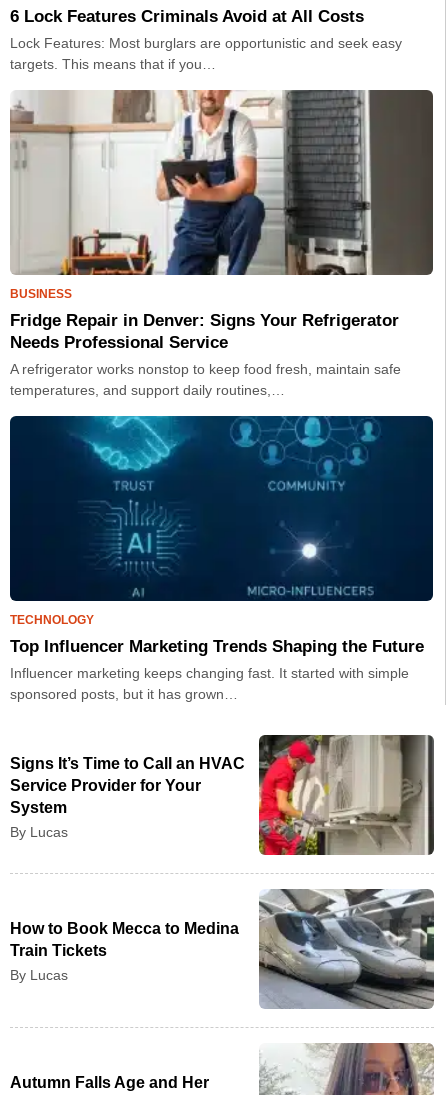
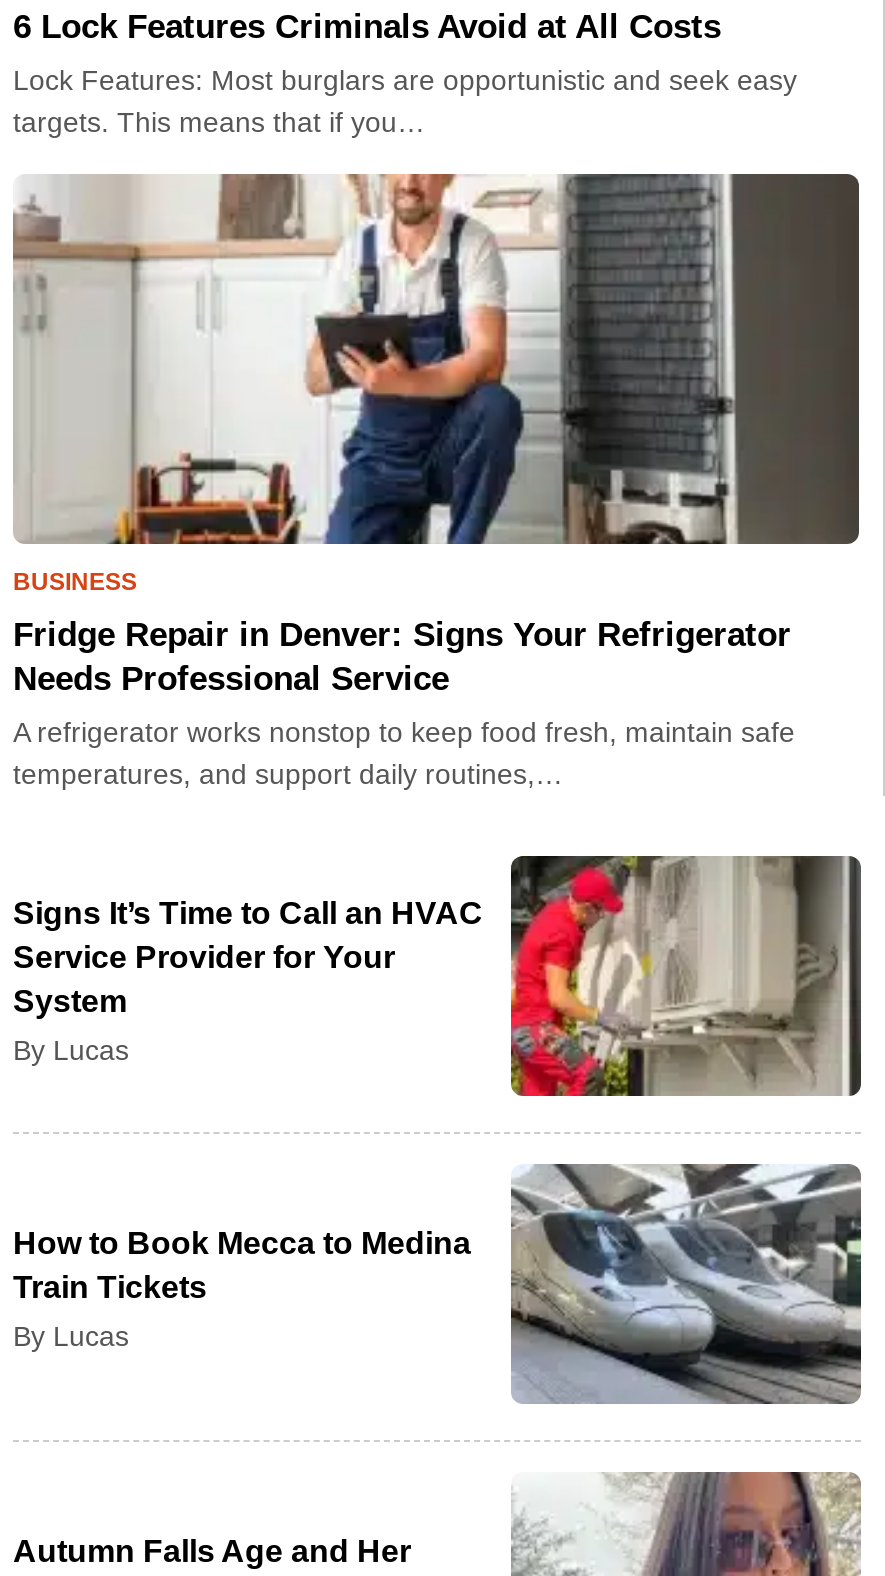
[9,415,434,702] [image] | TECHNOLOGY | Top Influencer Marketing Trends Shaping the Future | Influencer marketing keeps changing fast. It started with simple | sponsored posts, but it has grown… -> none

